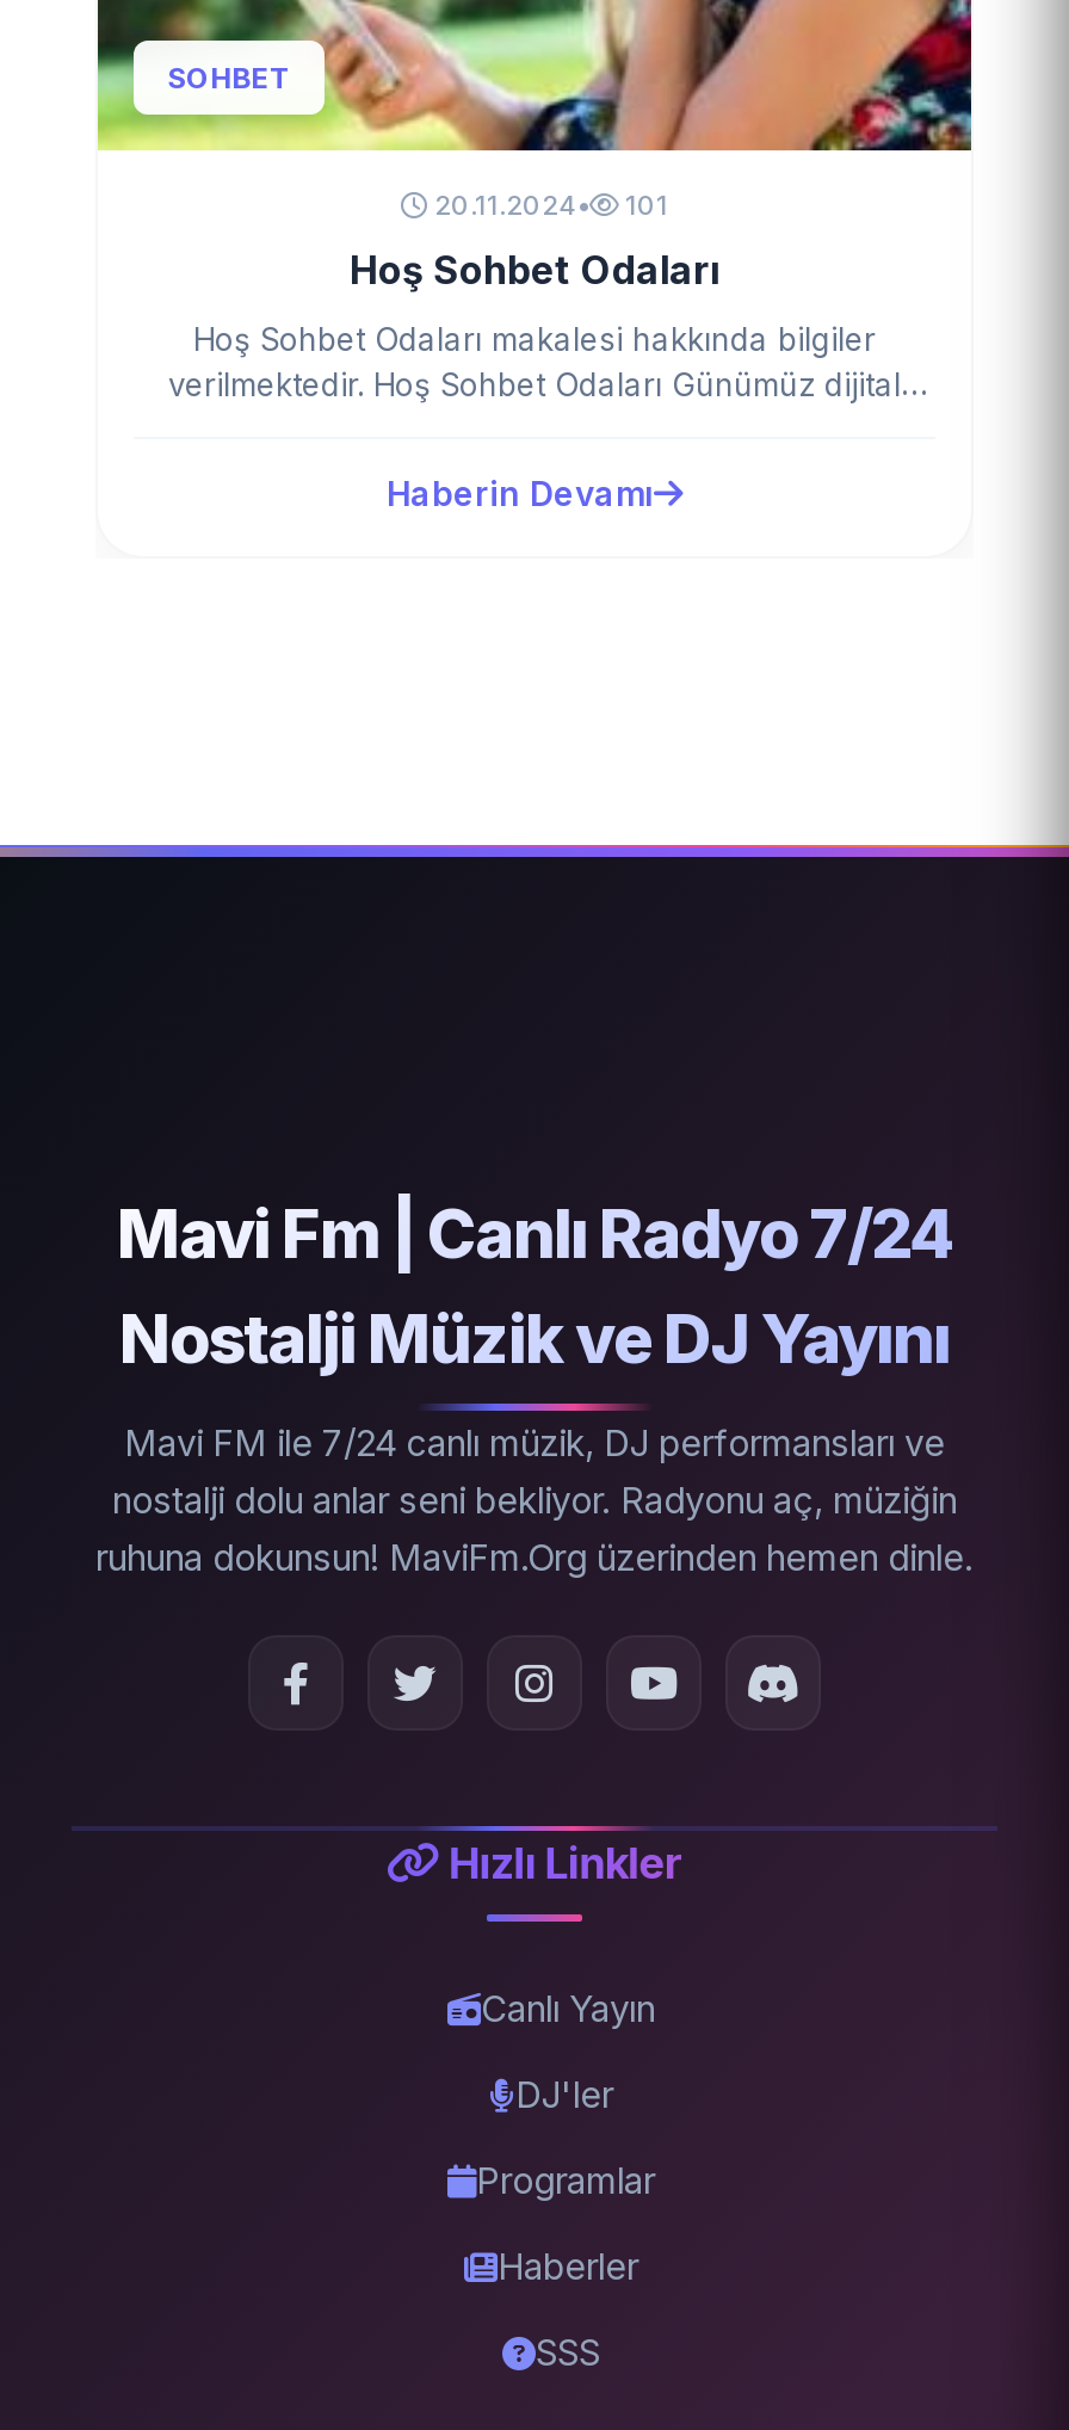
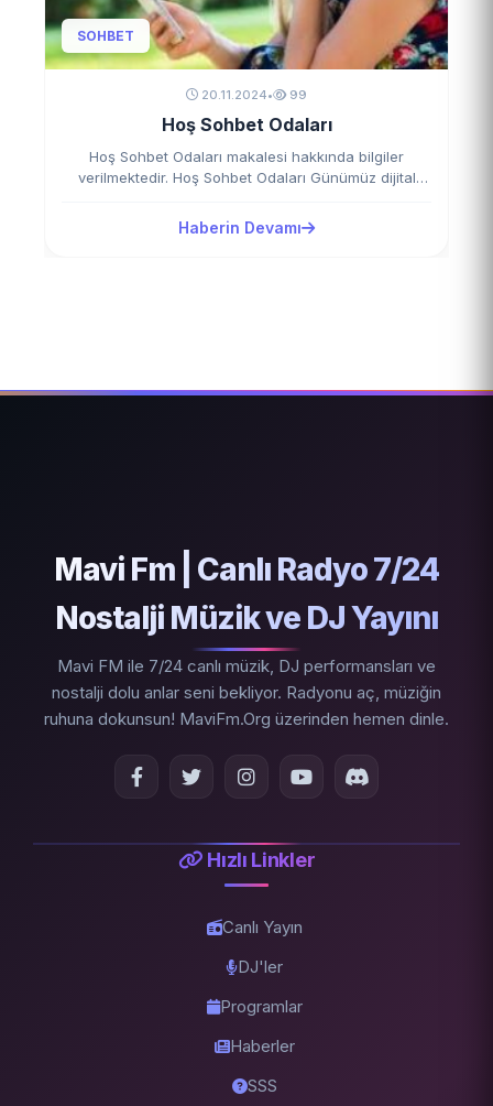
[427,187,668,221] 20.11.2024• 101 -> [198,86,307,102] 20.11.2024• 99

